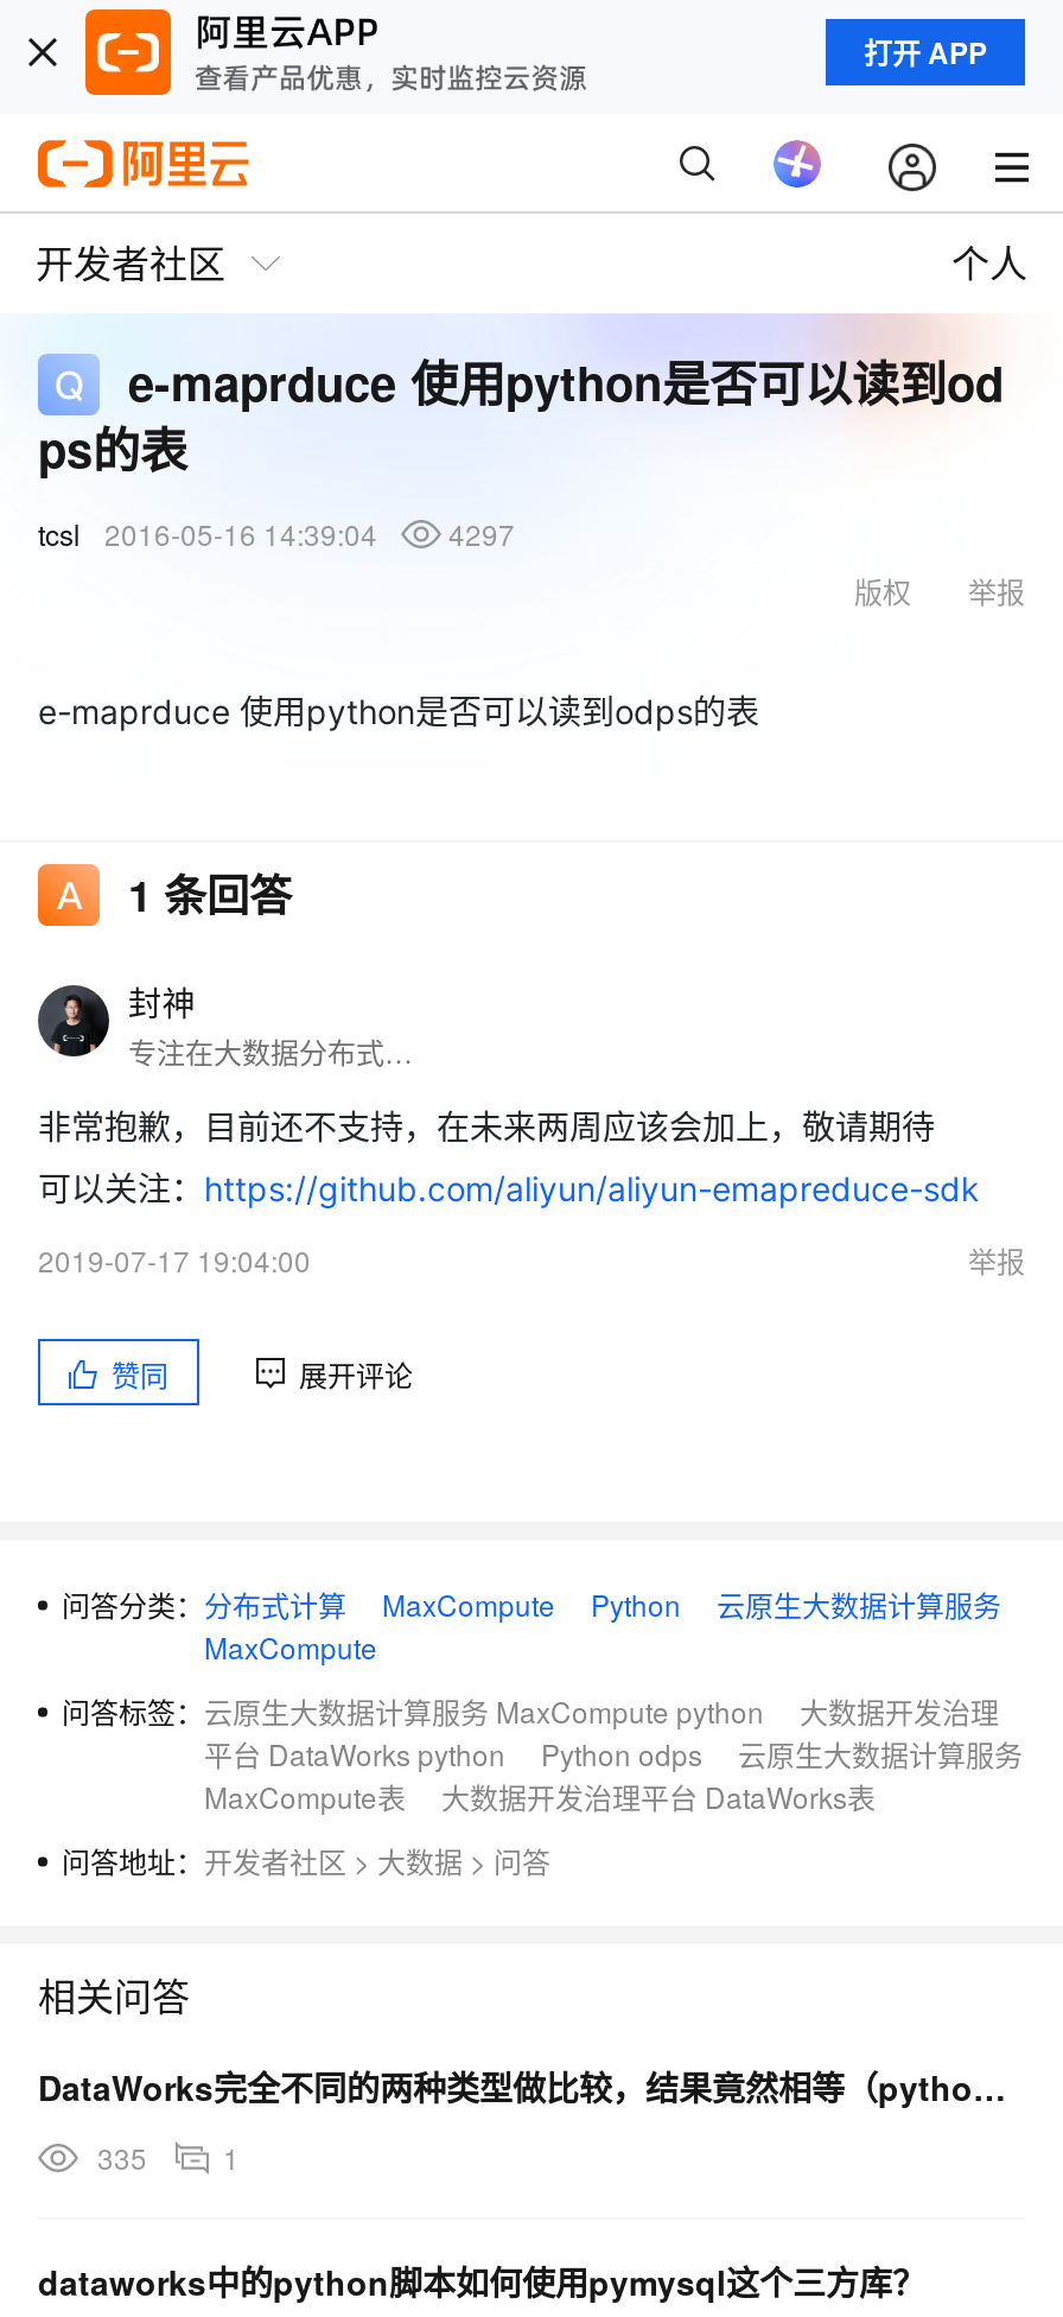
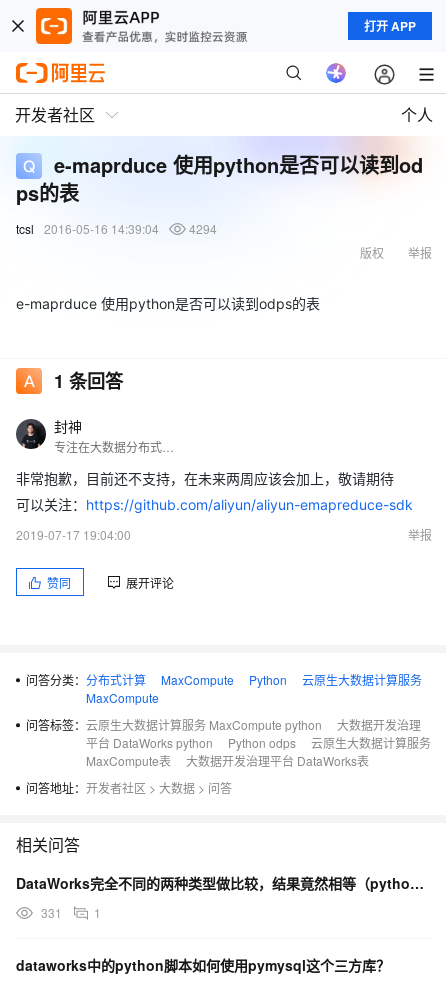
[38,513,515,553] tcsl 2016-05-16 14:39:04 4297 -> [16,220,217,237] tcsl 2016-05-16 14:39:04 4294
[97,2137,240,2177] 335 1 -> [41,904,101,921] 331 1

